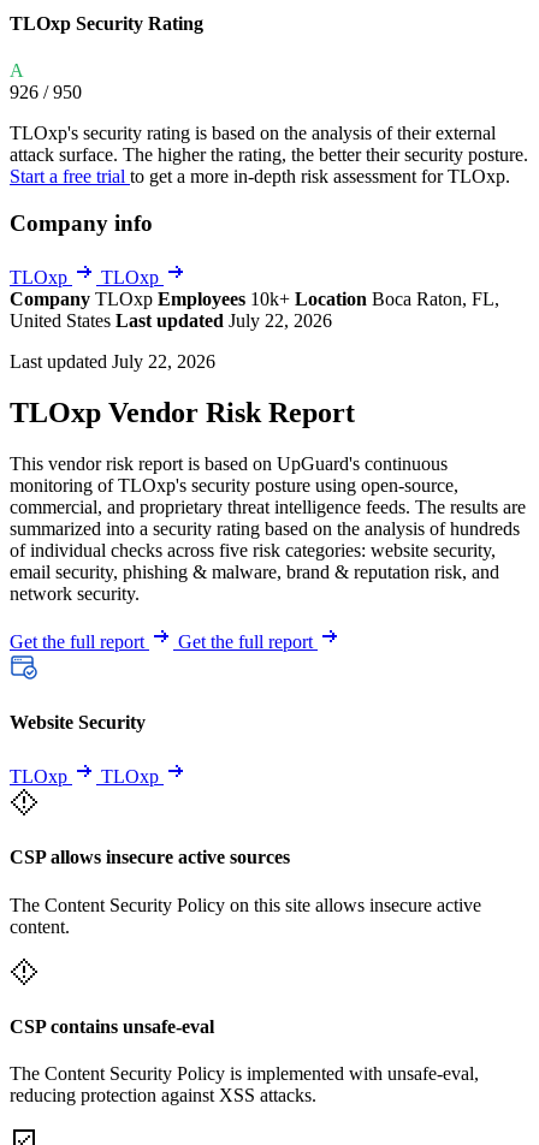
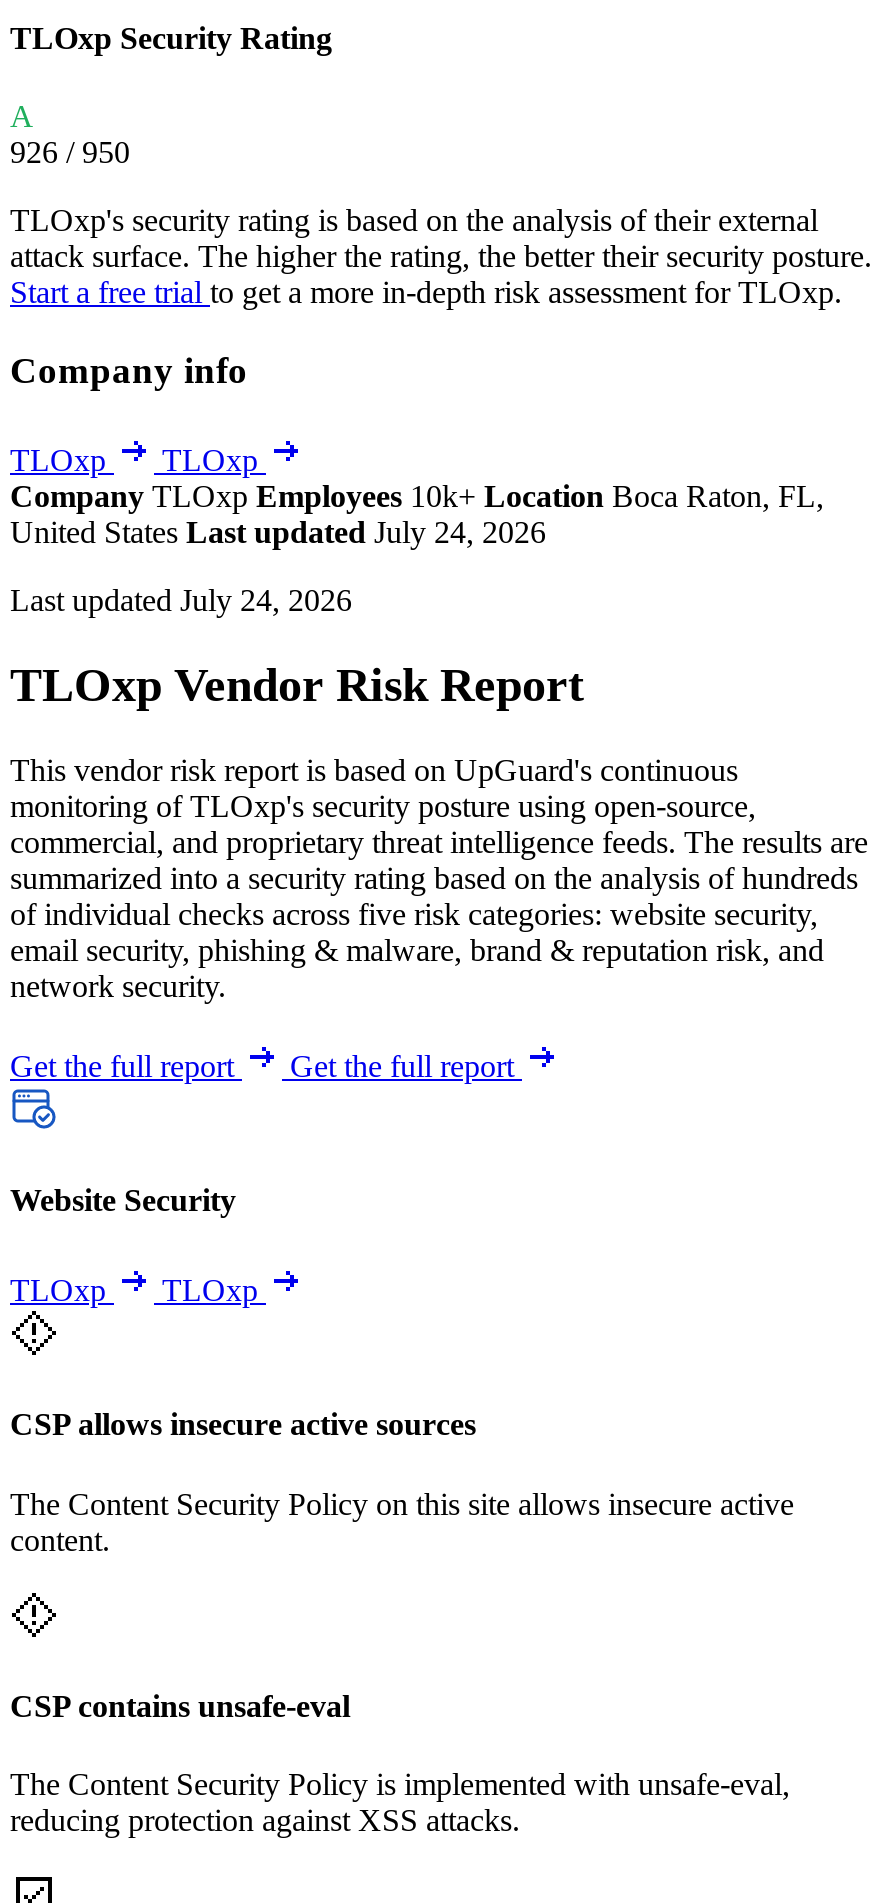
[10,310,332,331] United States Last updated July 22, 2026 -> [10,515,546,549] United States Last updated July 24, 2026
[10,351,215,371] Last updated July 22, 2026 -> [10,583,352,617] Last updated July 24, 2026

